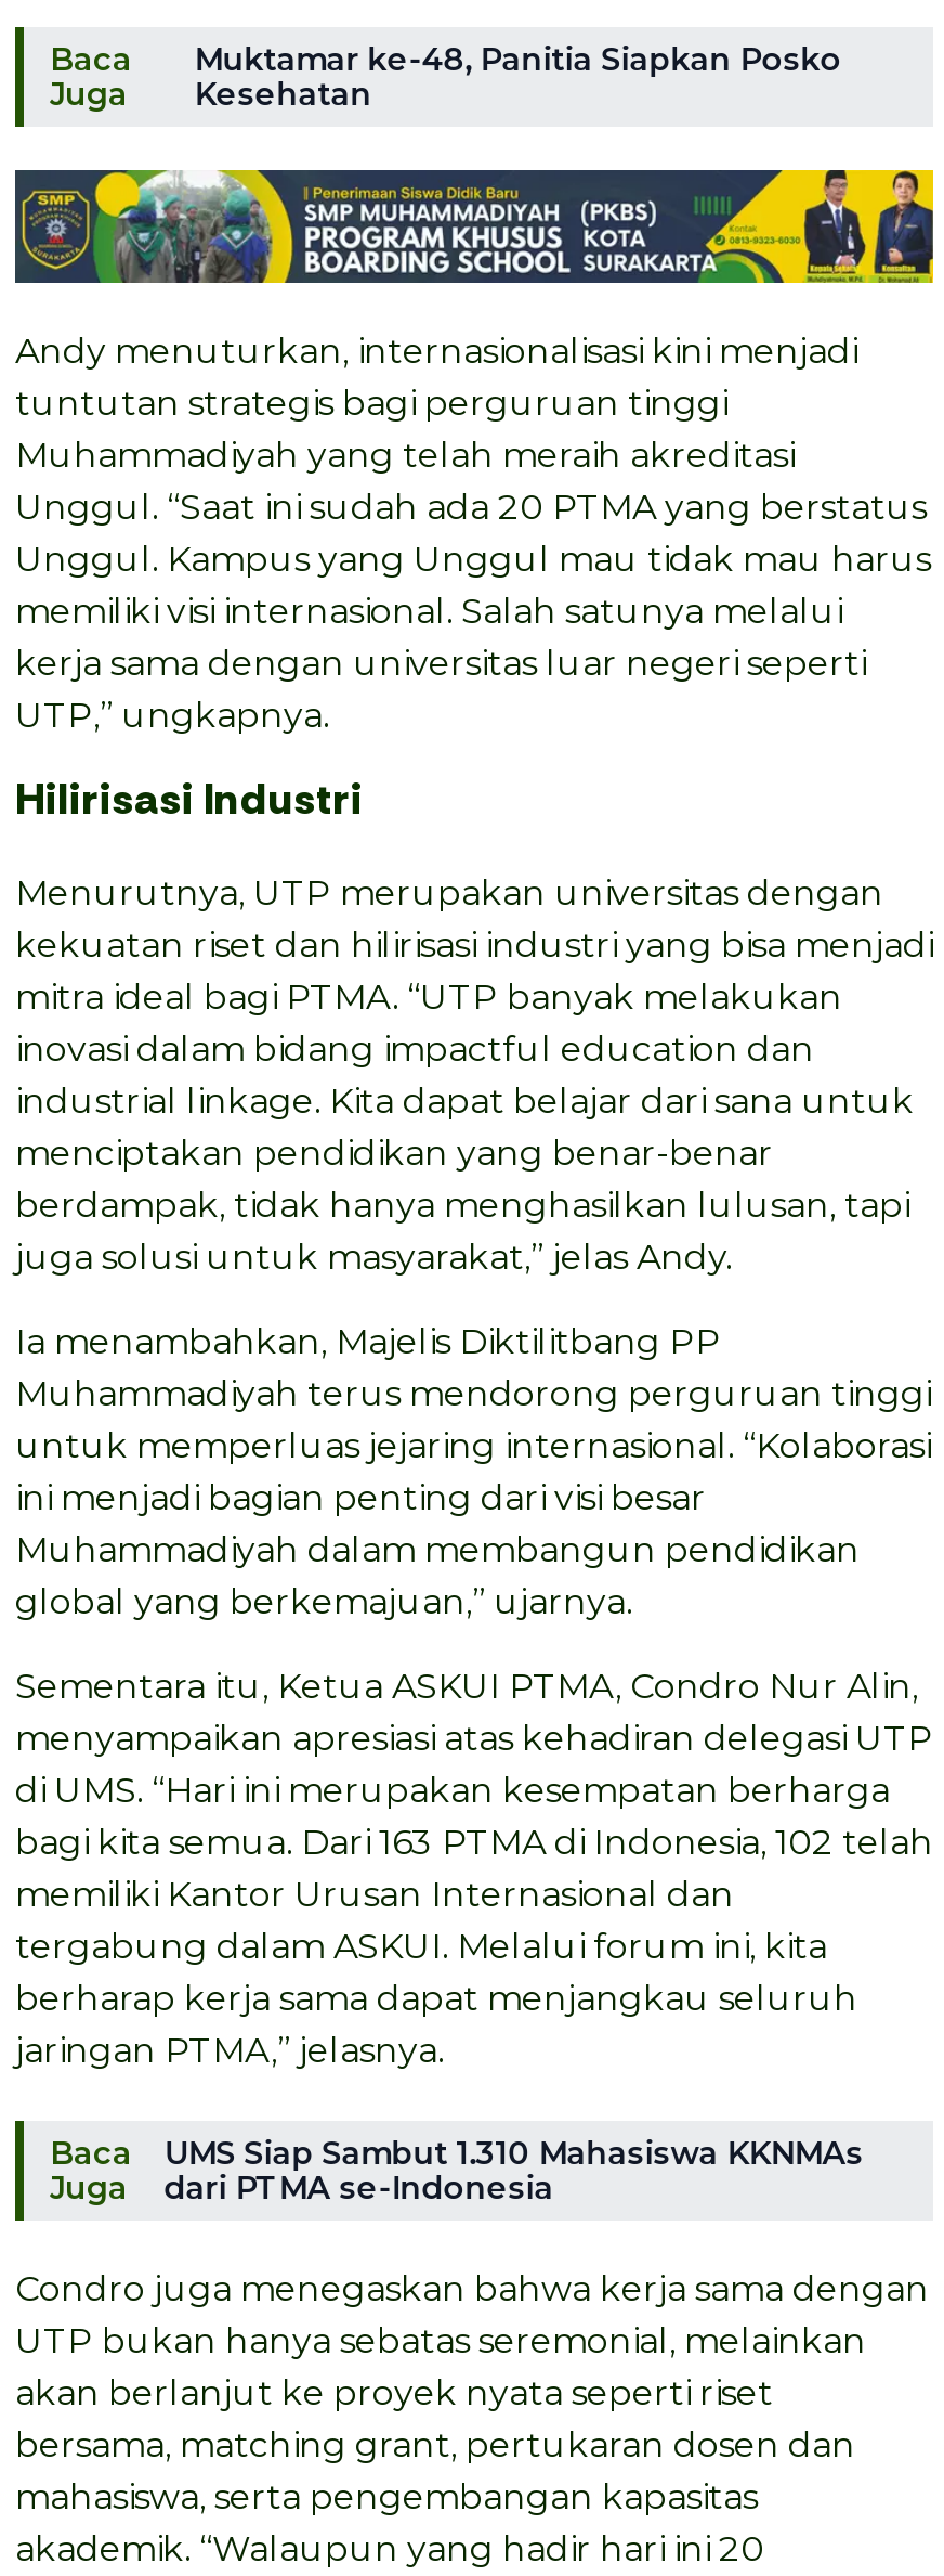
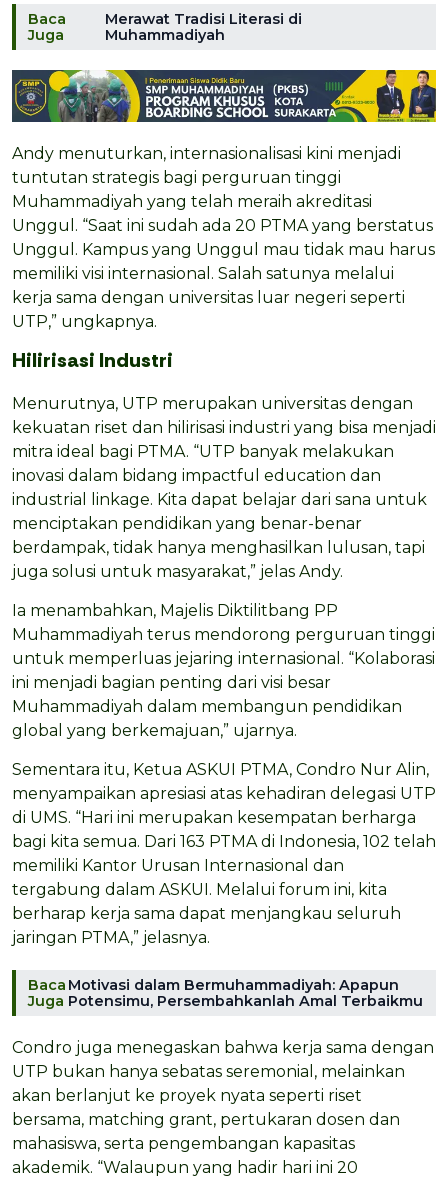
[194,39,842,113] Muktamar ke-48, Panitia Siapkan Posko | Kesehatan -> [105,10,302,44] Merawat Tradisi Literasi di | Muhammadiyah
[164,2134,863,2208] UMS Siap Sambut 1.310 Mahasiswa KKNMAs | dari PTMA se-Indonesia -> [68,976,423,1010] Motivasi dalam Bermuhammadiyah: Apapun | Potensimu, Persembahkanlah Amal Terbaikmu

